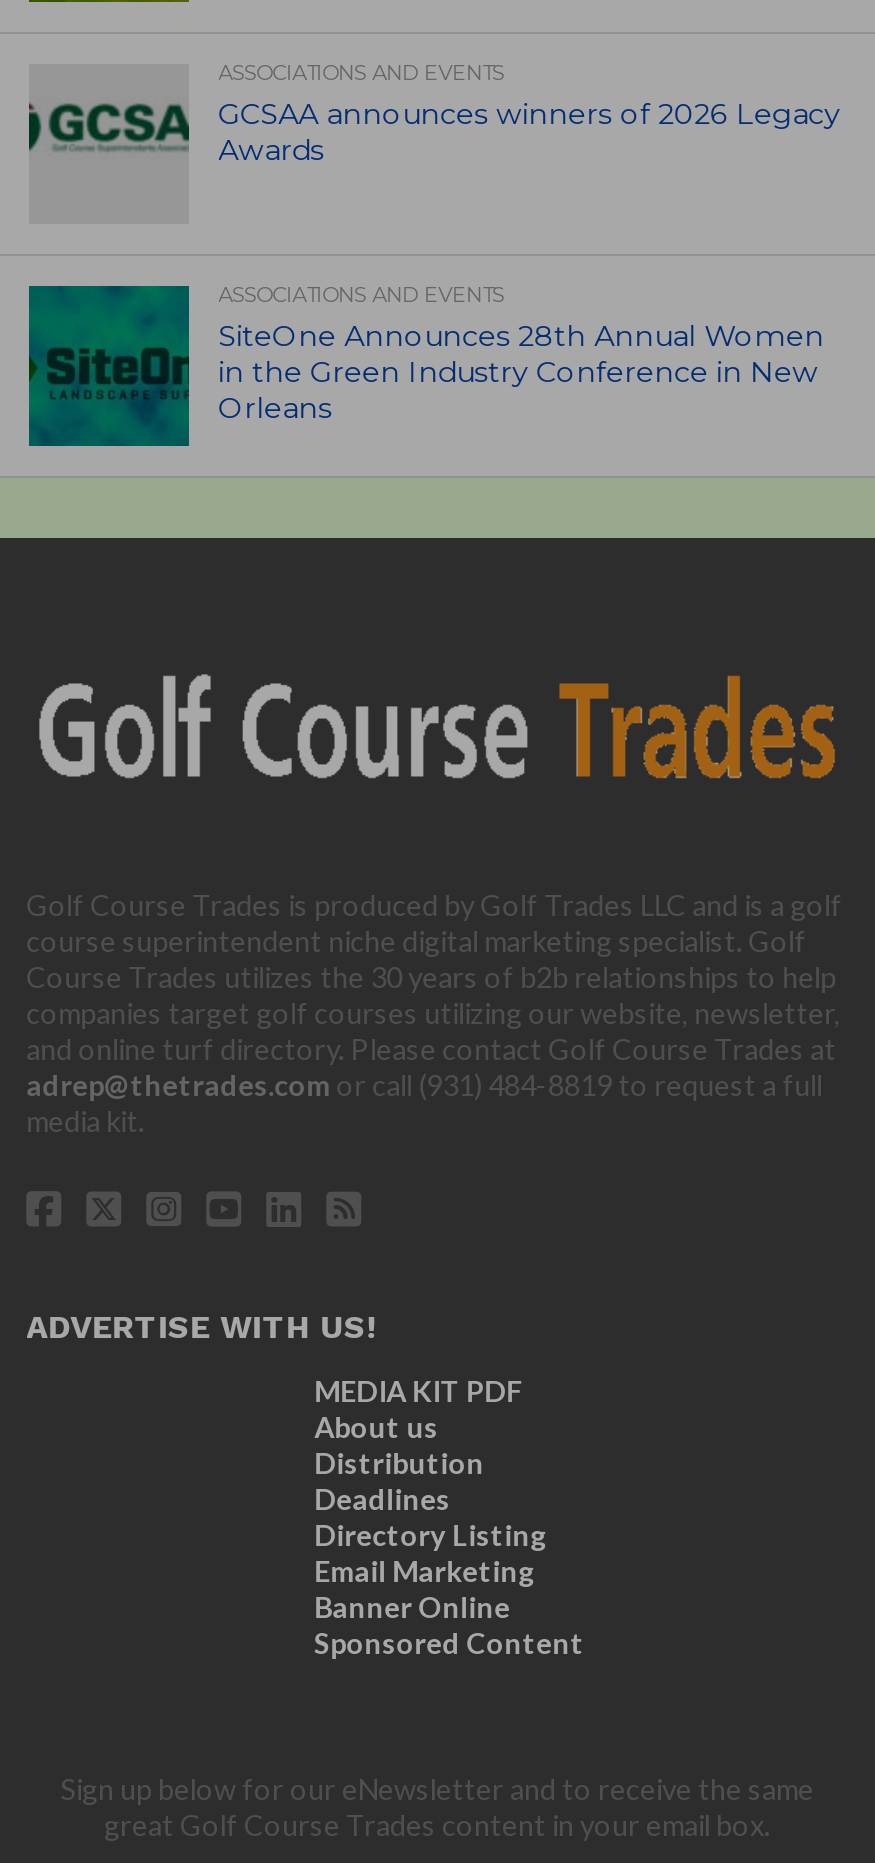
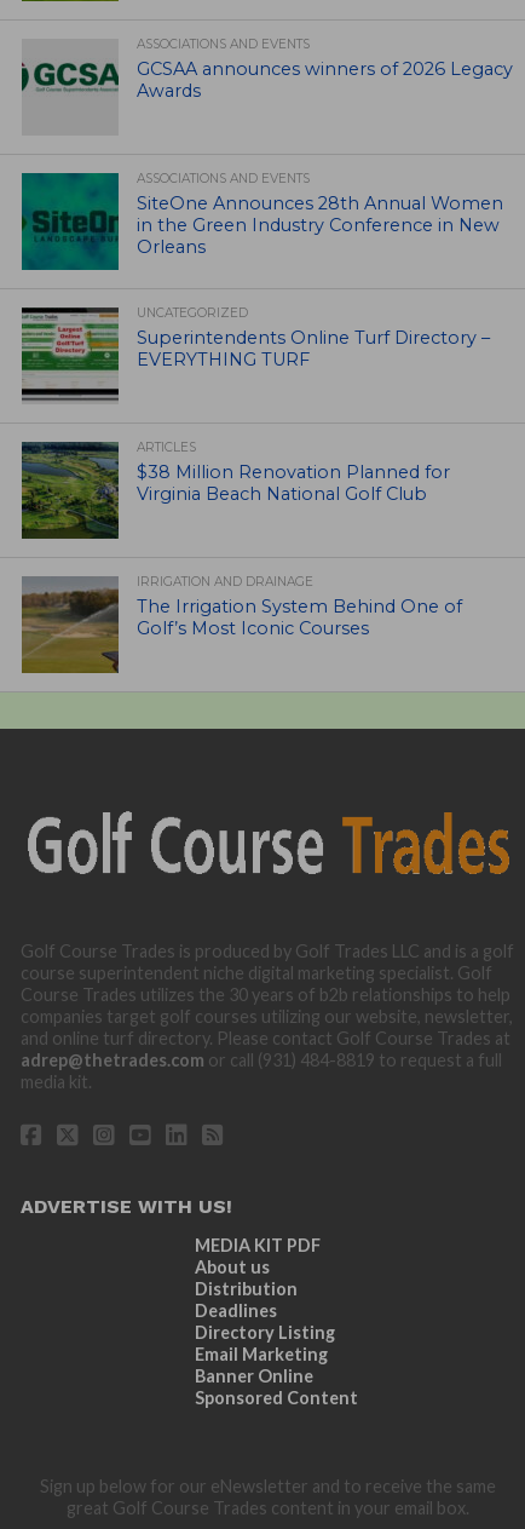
none -> [21,291,489,404] [image] | UNCATEGORIZED | Superintendents Online Turf Directory – | EVERYTHING TURF
none -> [21,439,450,540] [image] | ARTICLES | $38 Million Renovation Planned for | Virginia Beach National Golf Club
none -> [21,574,462,674] [image] | IRRIGATION AND DRAINAGE | The Irrigation System Behind One of | Golf’s Most Iconic Courses

